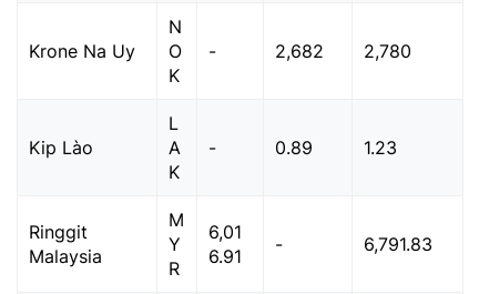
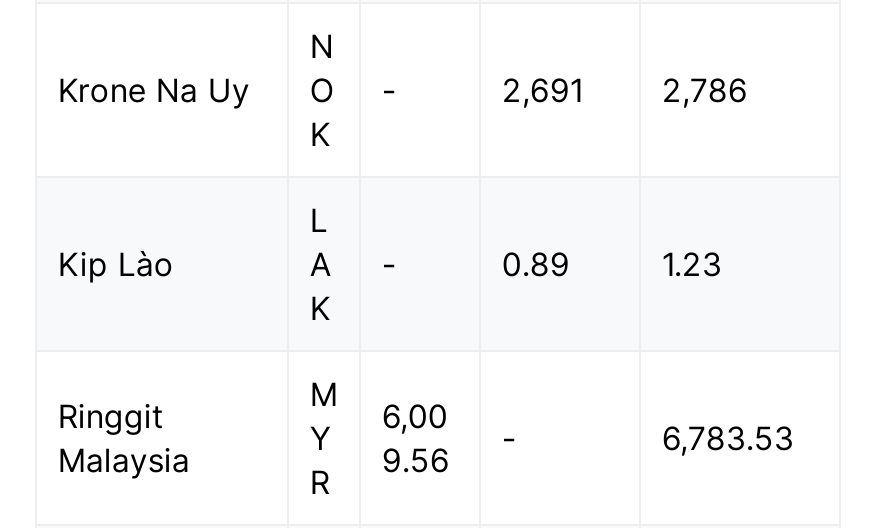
[275,40,324,62] 2,682 -> [502,70,584,110] 2,691
[364,40,412,62] 2,780 -> [662,70,748,110] 2,786
[209,221,242,243] 6,01 -> [382,396,448,436] 6,00
[364,233,433,255] 6,791.83 -> [662,418,794,458] 6,783.53
[209,245,242,267] 6.91 -> [382,440,450,480] 9.56

